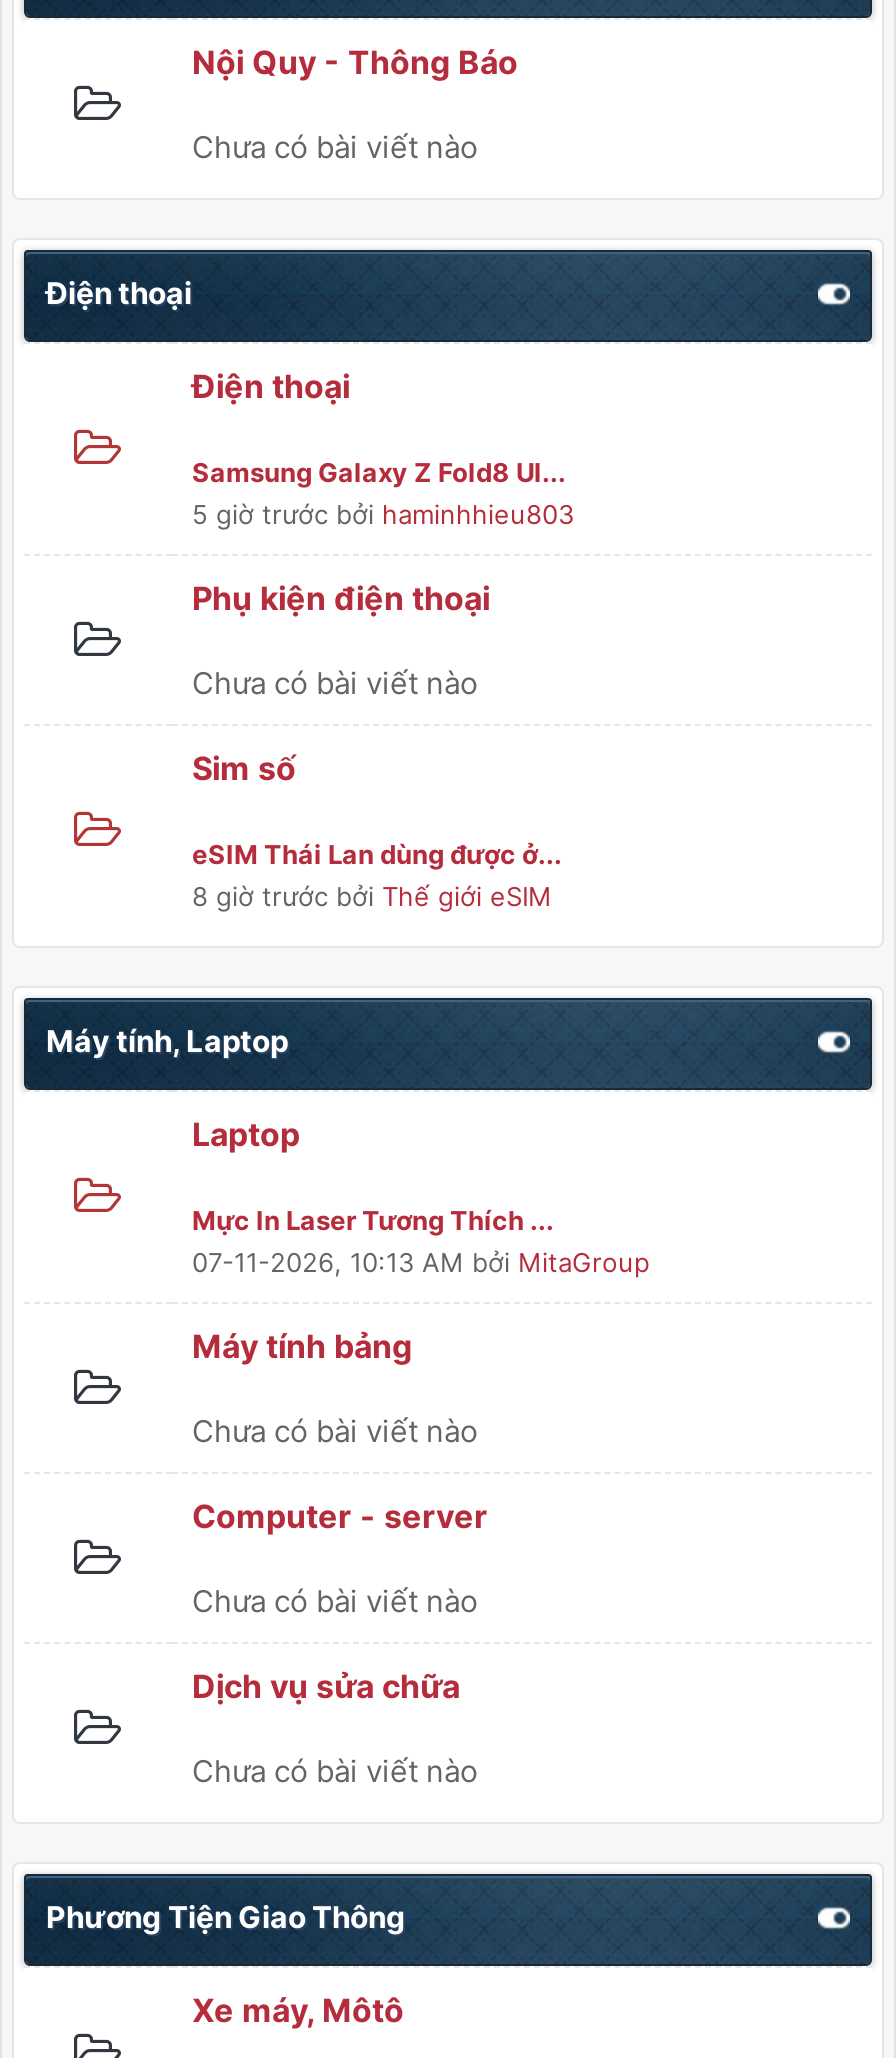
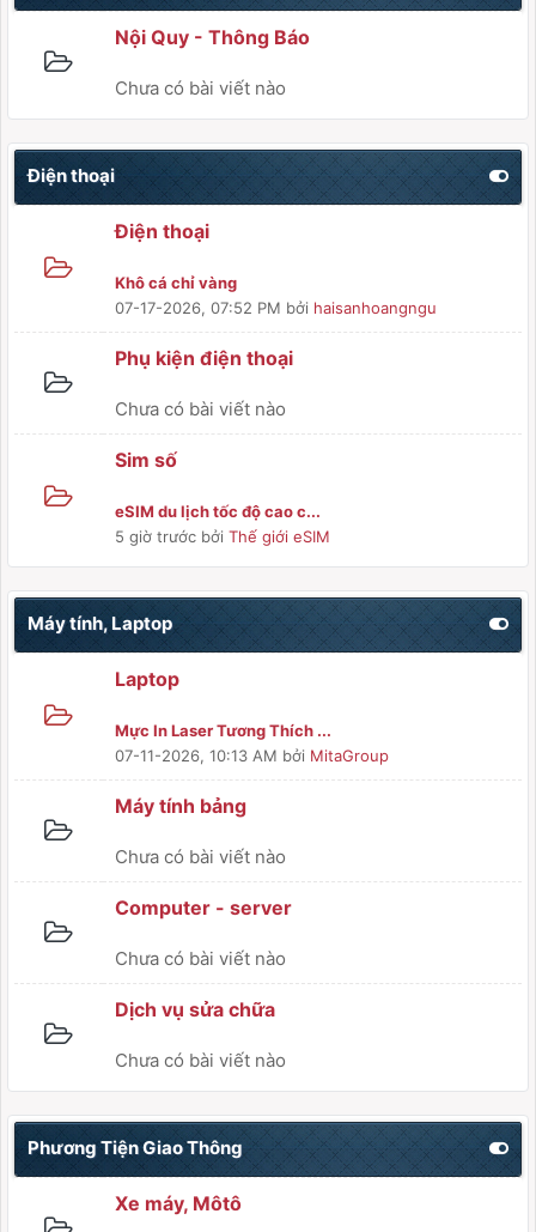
[192,456,574,530] Samsung Galaxy Z Fold8 Ul... | 5 giờ trước bởi haminhhieu803 -> [115,273,437,317] Khô cá chỉ vàng | 07-17-2026, 07:52 PM bởi haisanhoangngu
[192,838,562,912] eSIM Thái Lan dùng được ở... | 8 giờ trước bởi Thế giới eSIM -> [115,502,330,546] eSIM du lịch tốc độ cao c... | 5 giờ trước bởi Thế giới eSIM

